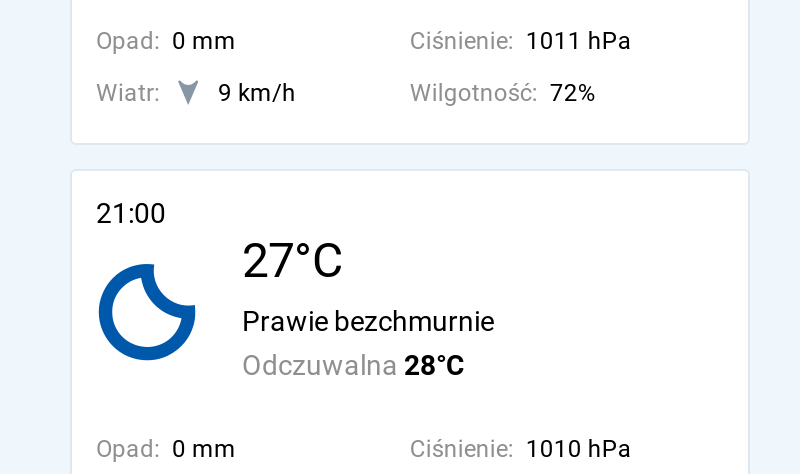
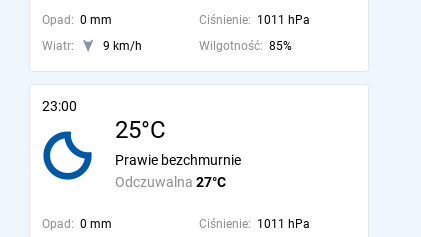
[410,79,596,107] Wilgotność: 72% -> [199,39,292,53] Wilgotność: 85%
[96,197,344,289] 21:00 | 27°C -> [42,98,166,144] 23:00 | 25°C
[242,349,464,381] Odczuwalna 28°C -> [115,174,226,190] Odczuwalna 27°C
[410,435,632,463] Ciśnienie: 1010 hPa -> [199,217,310,231] Ciśnienie: 1011 hPa

